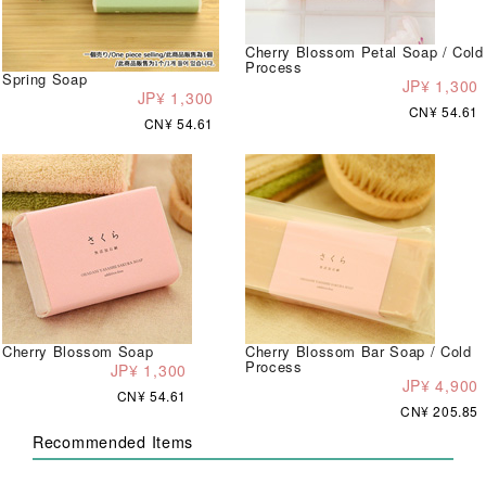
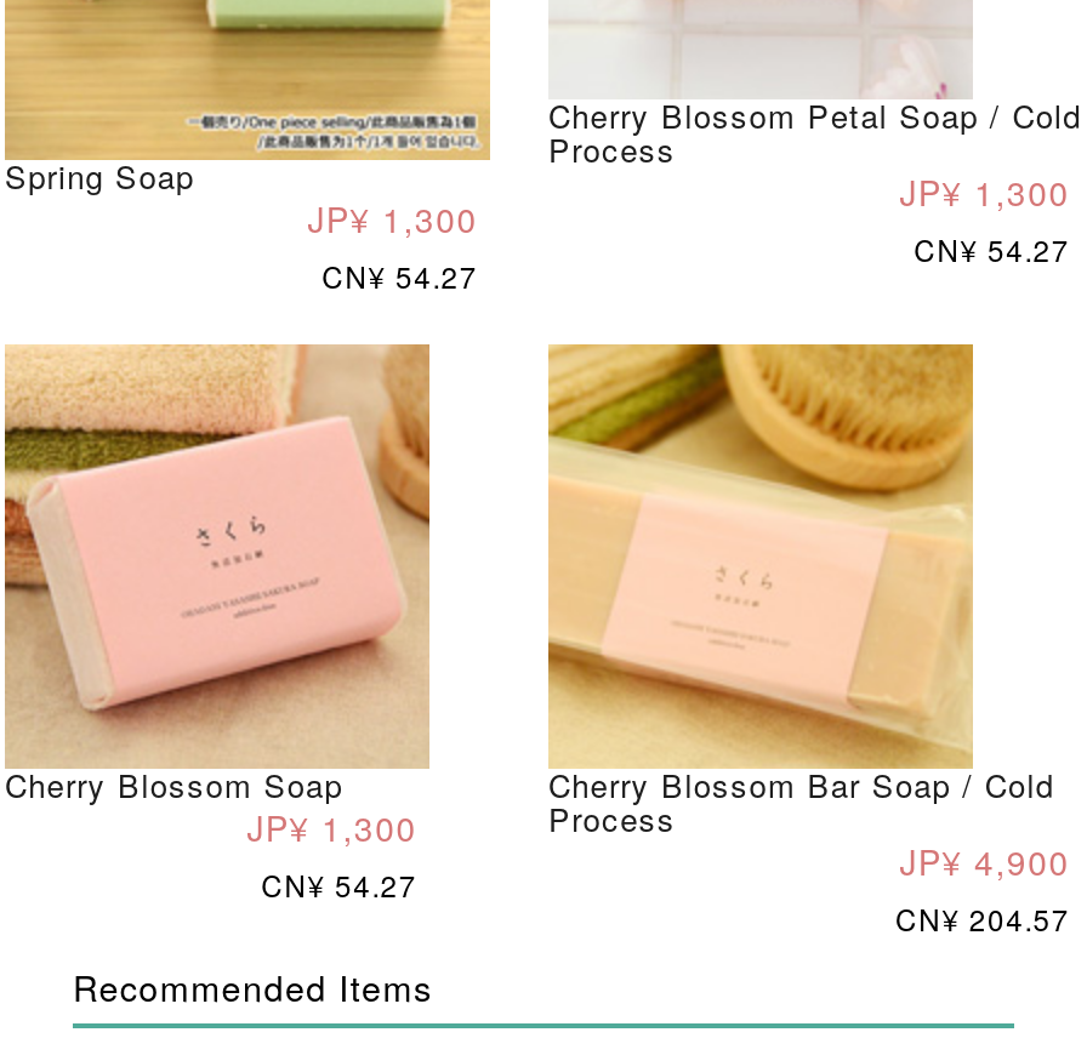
[409,102,478,120] CN¥ 54.61 -> [914,227,1070,268] CN¥ 54.27
[144,114,214,132] CN¥ 54.61 -> [322,254,478,295] CN¥ 54.27
[117,386,187,404] CN¥ 54.61 -> [261,863,417,904] CN¥ 54.27
[400,401,478,420] CN¥ 205.85 -> [895,897,1070,938] CN¥ 204.57

